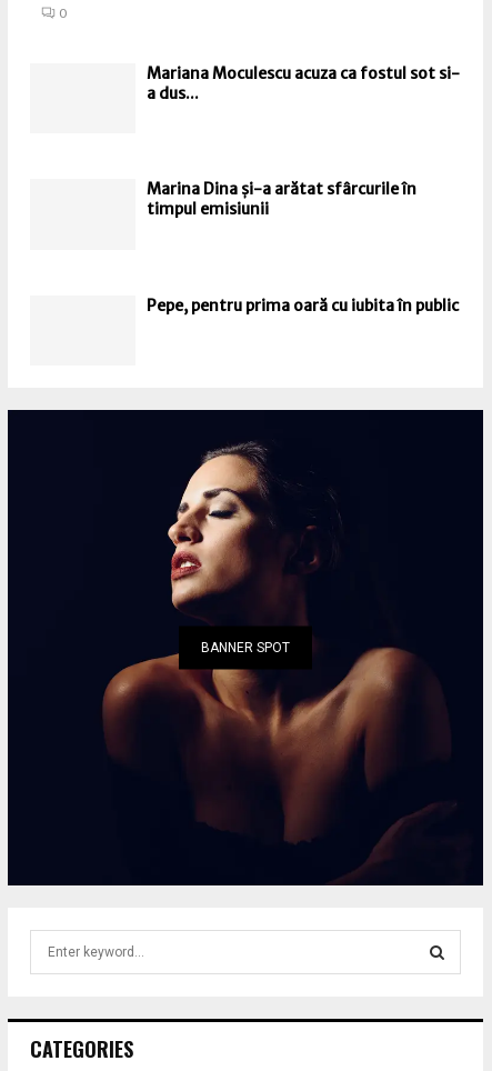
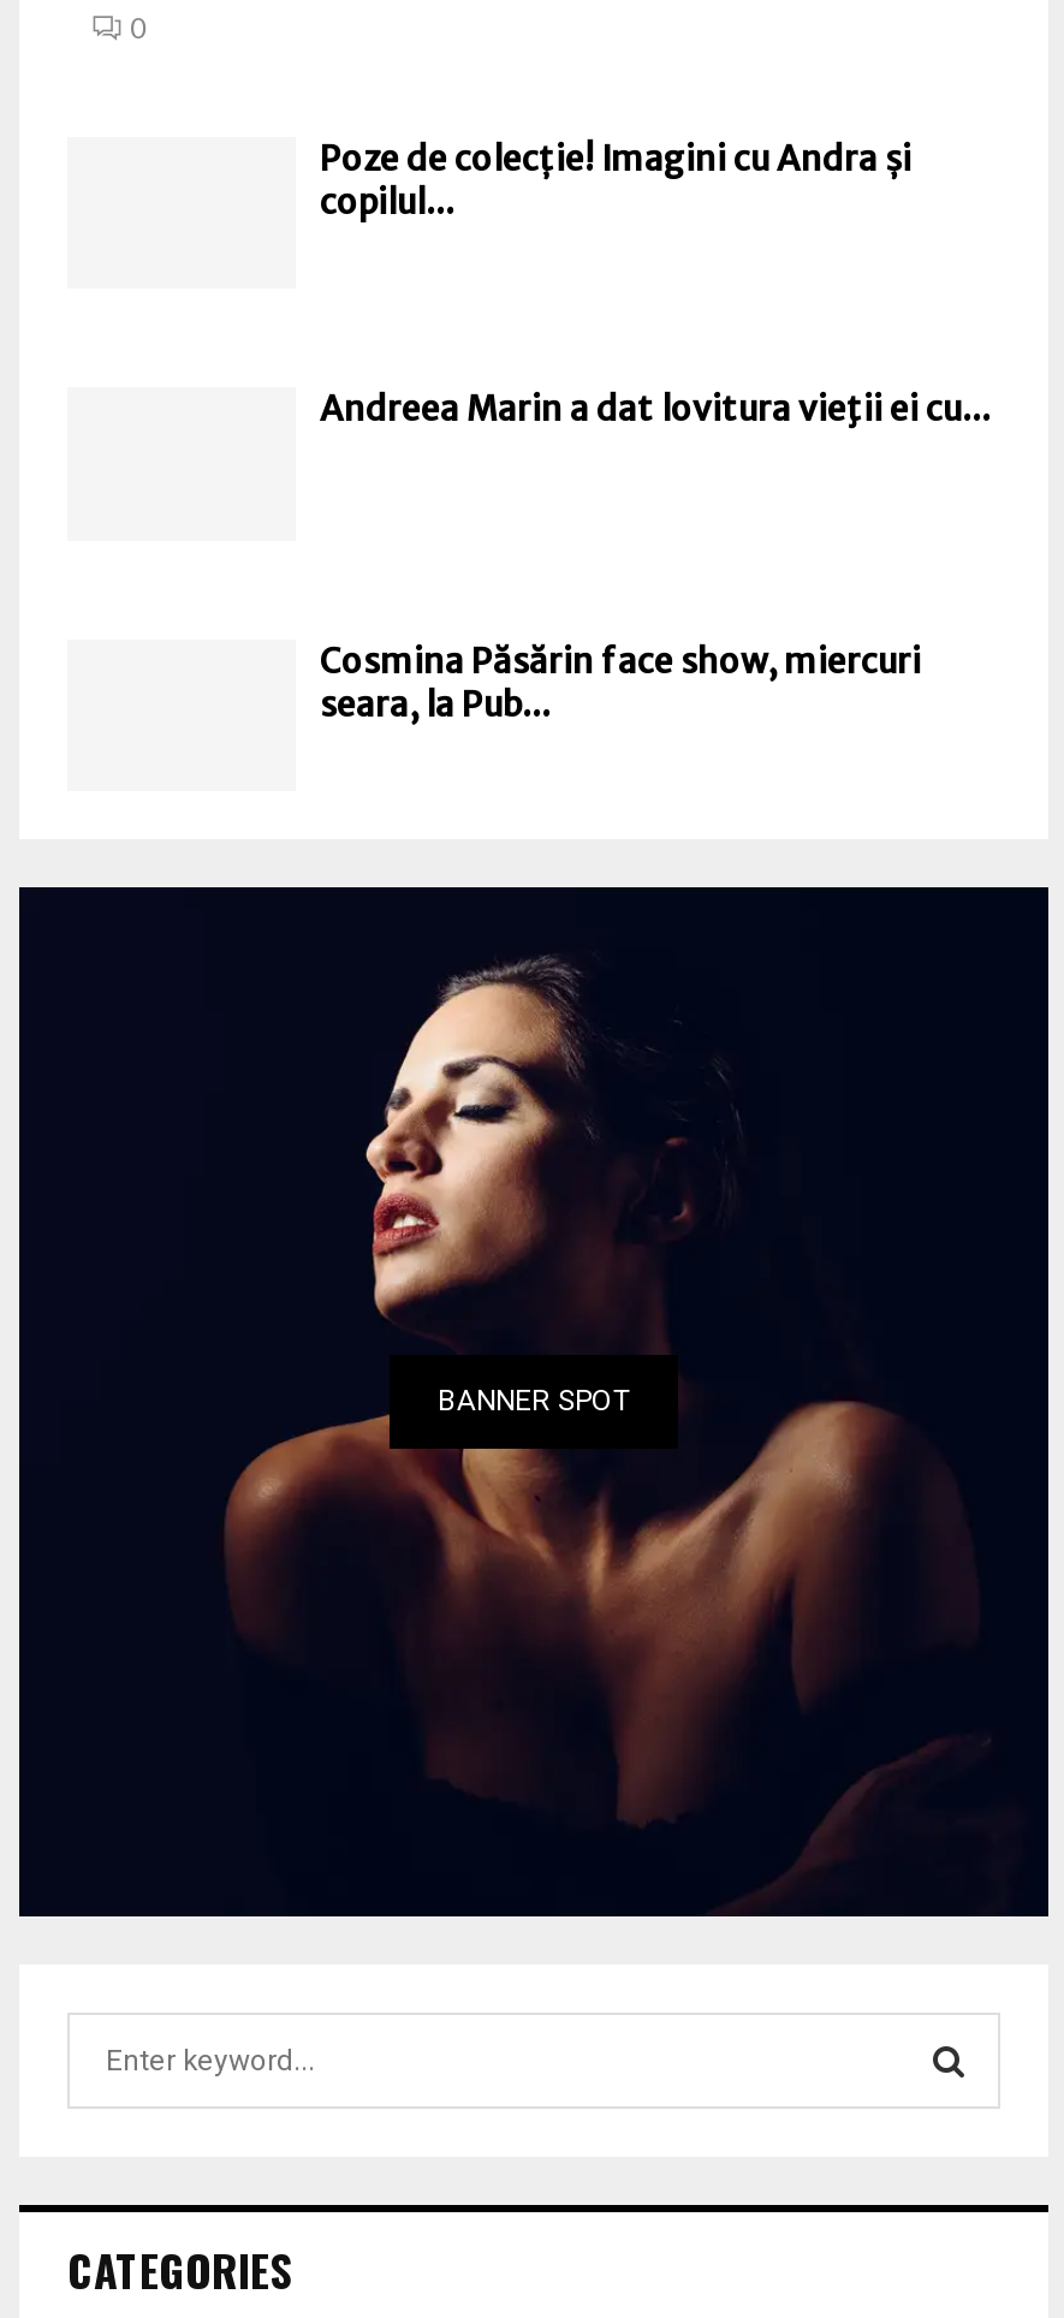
[147,63,460,103] Mariana Moculescu acuza ca fostul sot si- | a dus... -> [320,137,911,224] Poze de colecție! Imagini cu Andra și | copilul...
[147,179,416,219] Marina Dina și-a arătat sfârcurile în | timpul emisiunii -> [320,388,991,432] Andreea Marin a dat lovitura vieţii ei cu...
[147,295,459,315] Pepe, pentru prima oară cu iubita în public -> [320,639,921,726] Cosmina Păsărin face show, miercuri | seara, la Pub...

